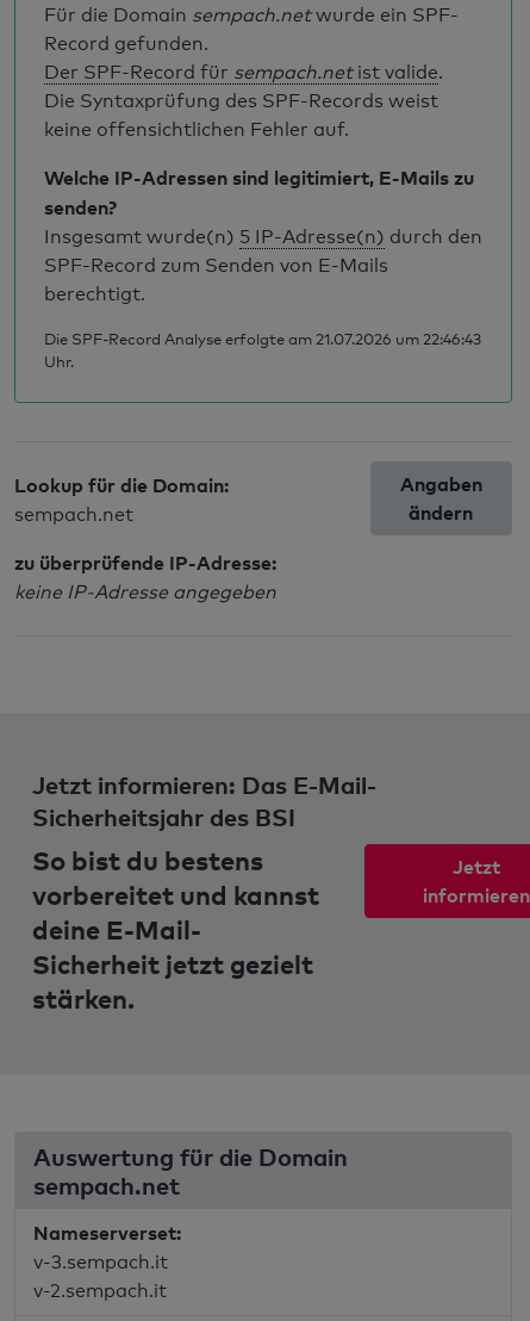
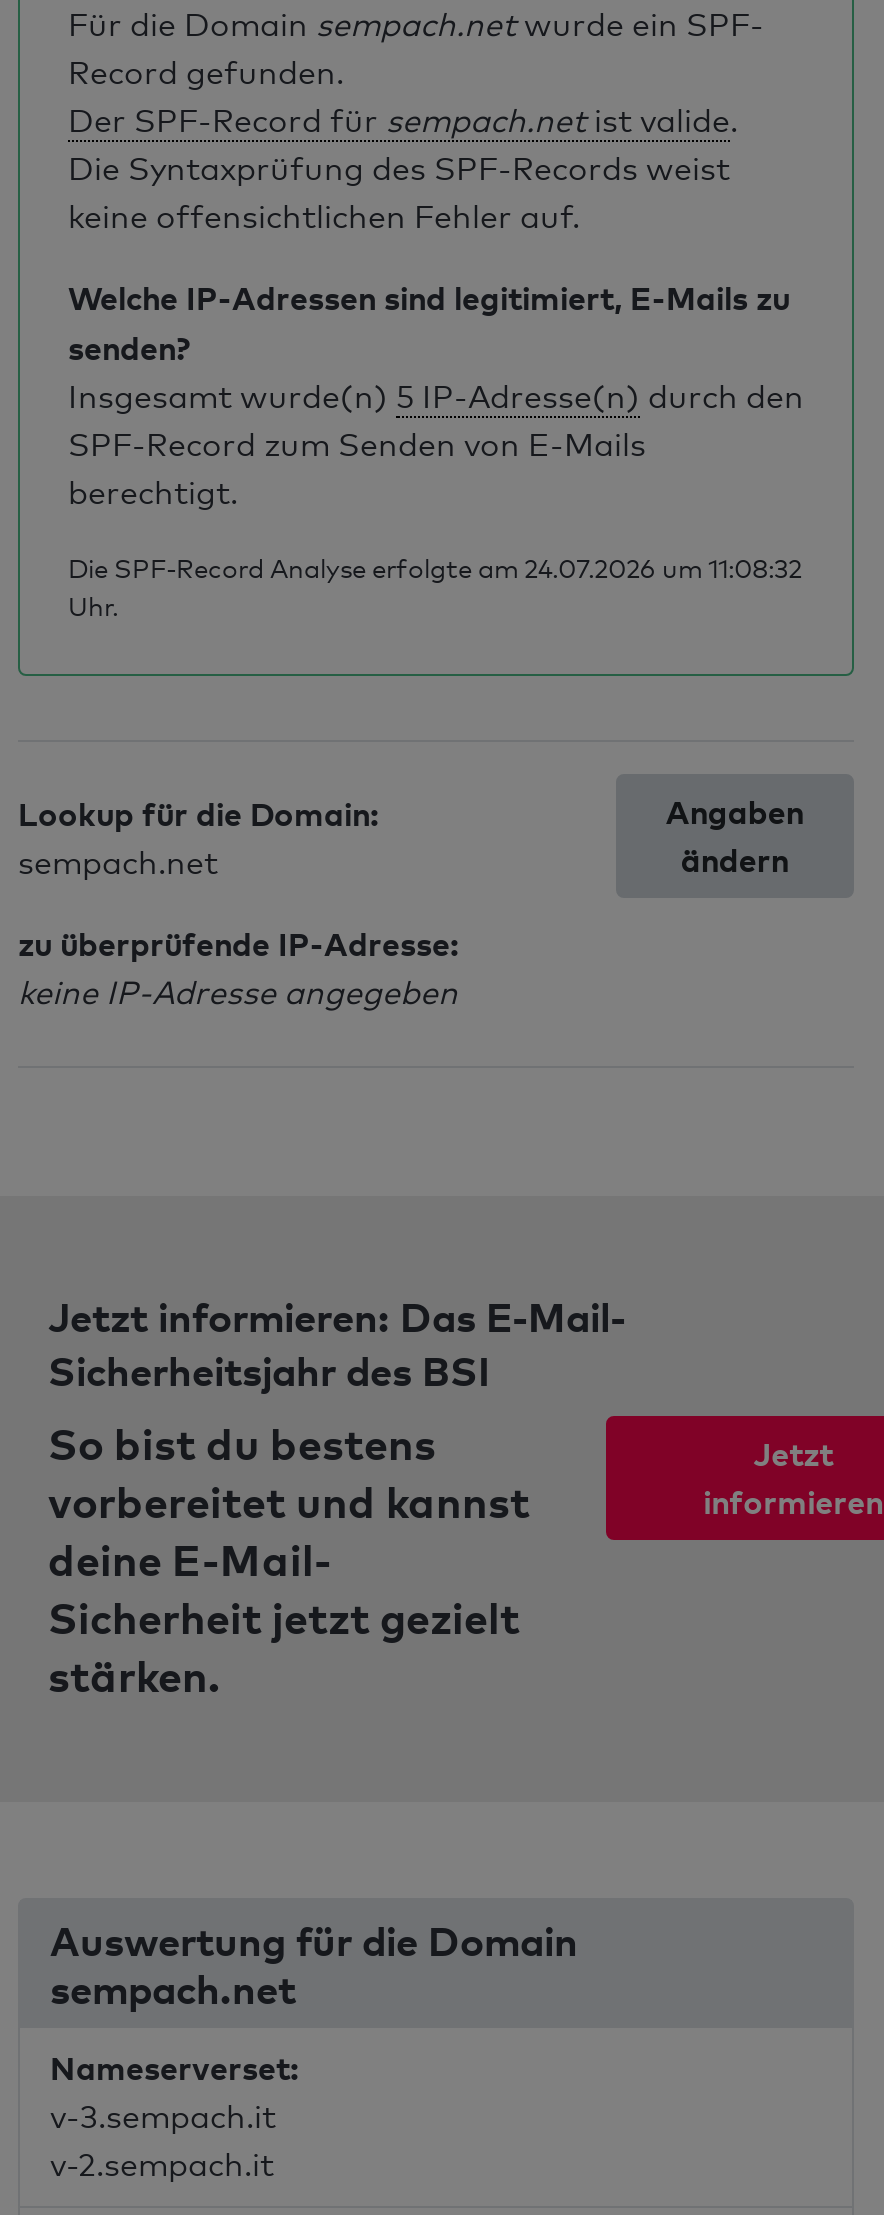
[44,329,481,348] Die SPF-Record Analyse erfolgte am 21.07.2026 um 22:46:43 -> [68,552,802,584] Die SPF-Record Analyse erfolgte am 24.07.2026 um 11:08:32

